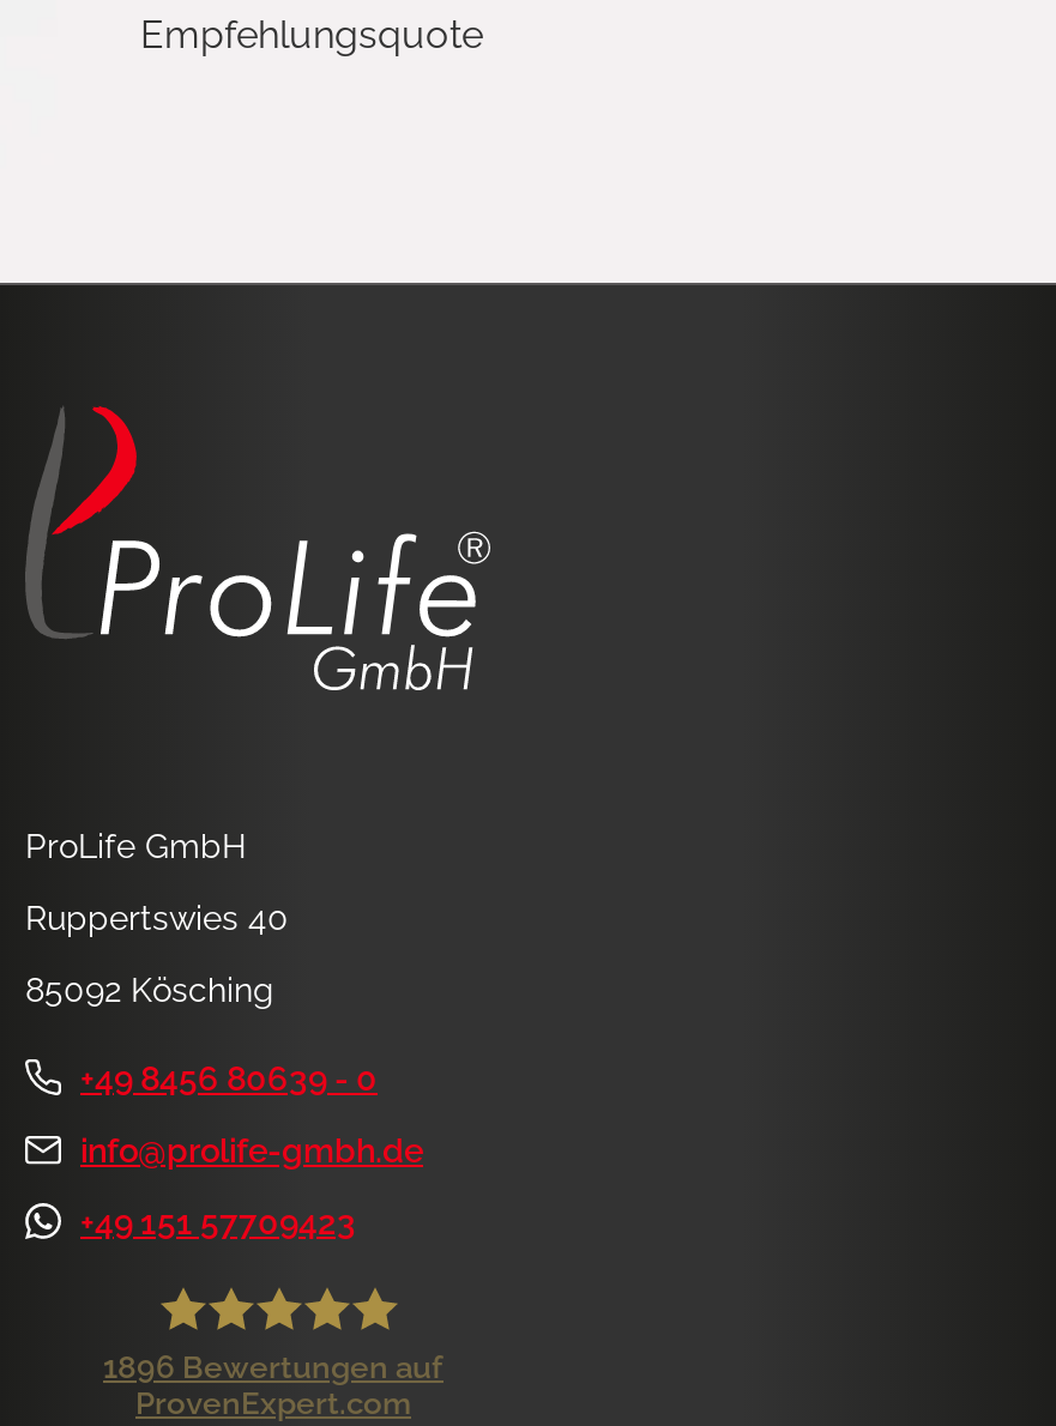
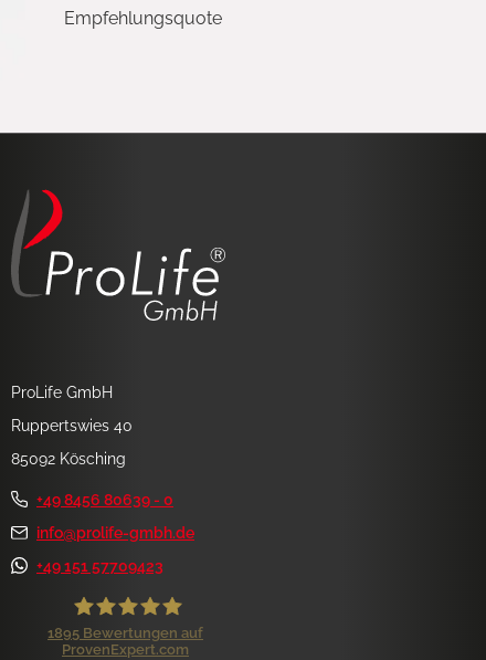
[103,1348,443,1384] 1896 Bewertungen auf -> [47,624,203,641] 1895 Bewertungen auf

